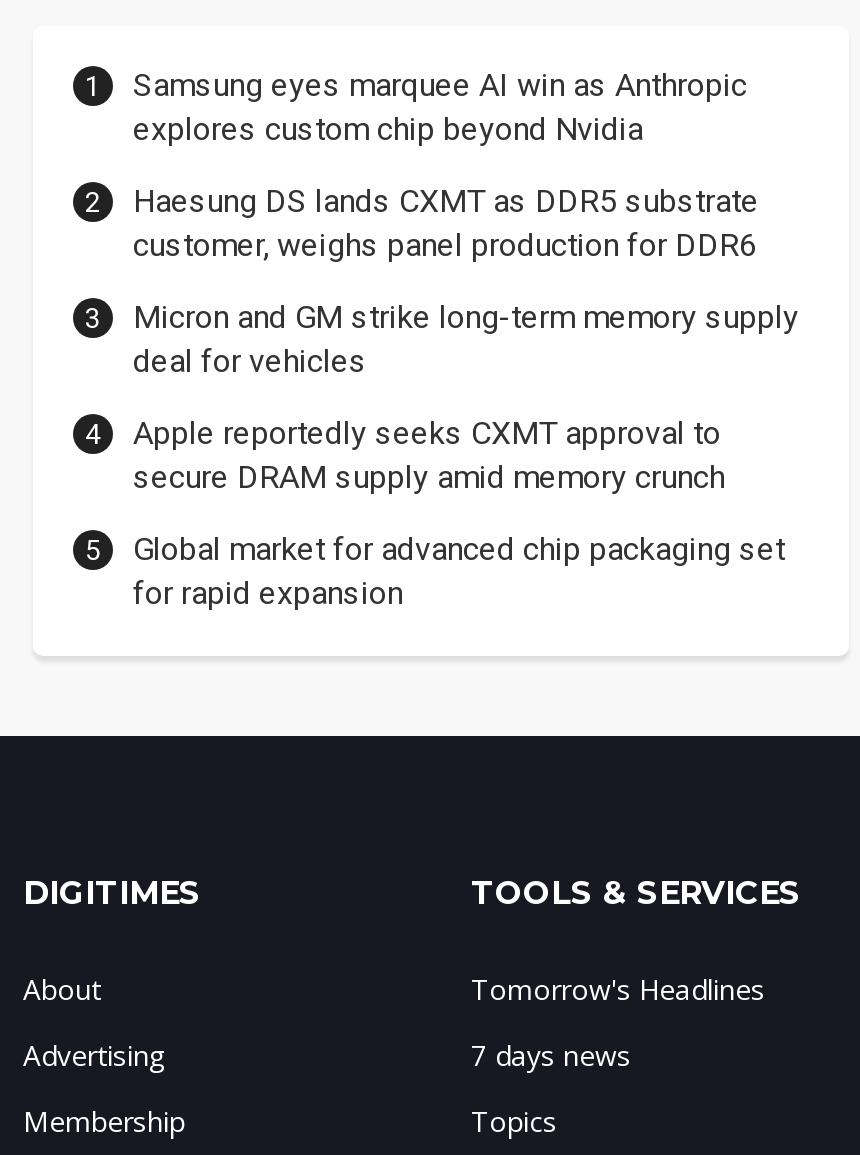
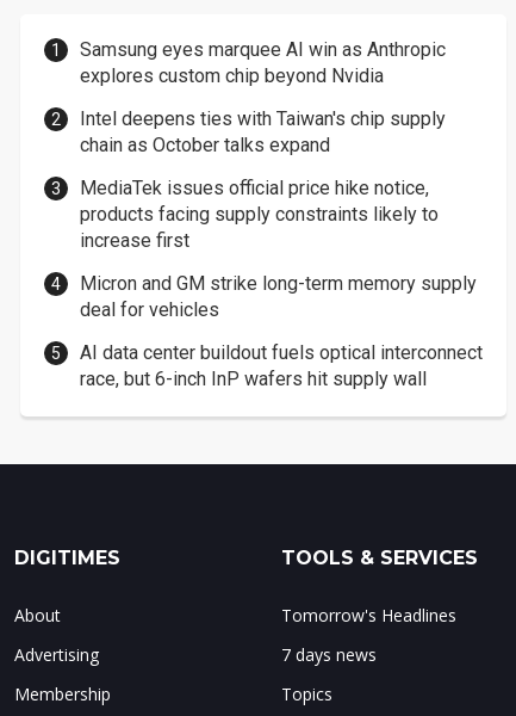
[133,181,759,263] Haesung DS lands CXMT as DDR5 substrate | customer, weighs panel production for DDR6 -> [80,107,446,251] Intel deepens ties with Taiwan's chip supply | chain as October talks expand | MediaTek issues official price hike notice, | products facing supply constraints likely to | increase first
moved [133,297,799,379] -> [80,272,477,321]: Micron and GM strike long-term memory supply | deal for vehicles
[133,413,785,611] Apple reportedly seeks CXMT approval to | secure DRAM supply amid memory crunch | Global market for advanced chip packaging set | for rapid expansion -> [80,341,483,390] AI data center buildout fuels optical interconnect | race, but 6-inch InP wafers hit supply wall

